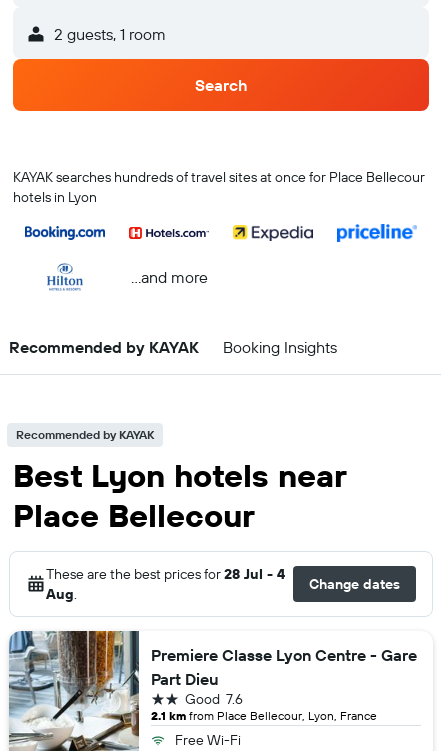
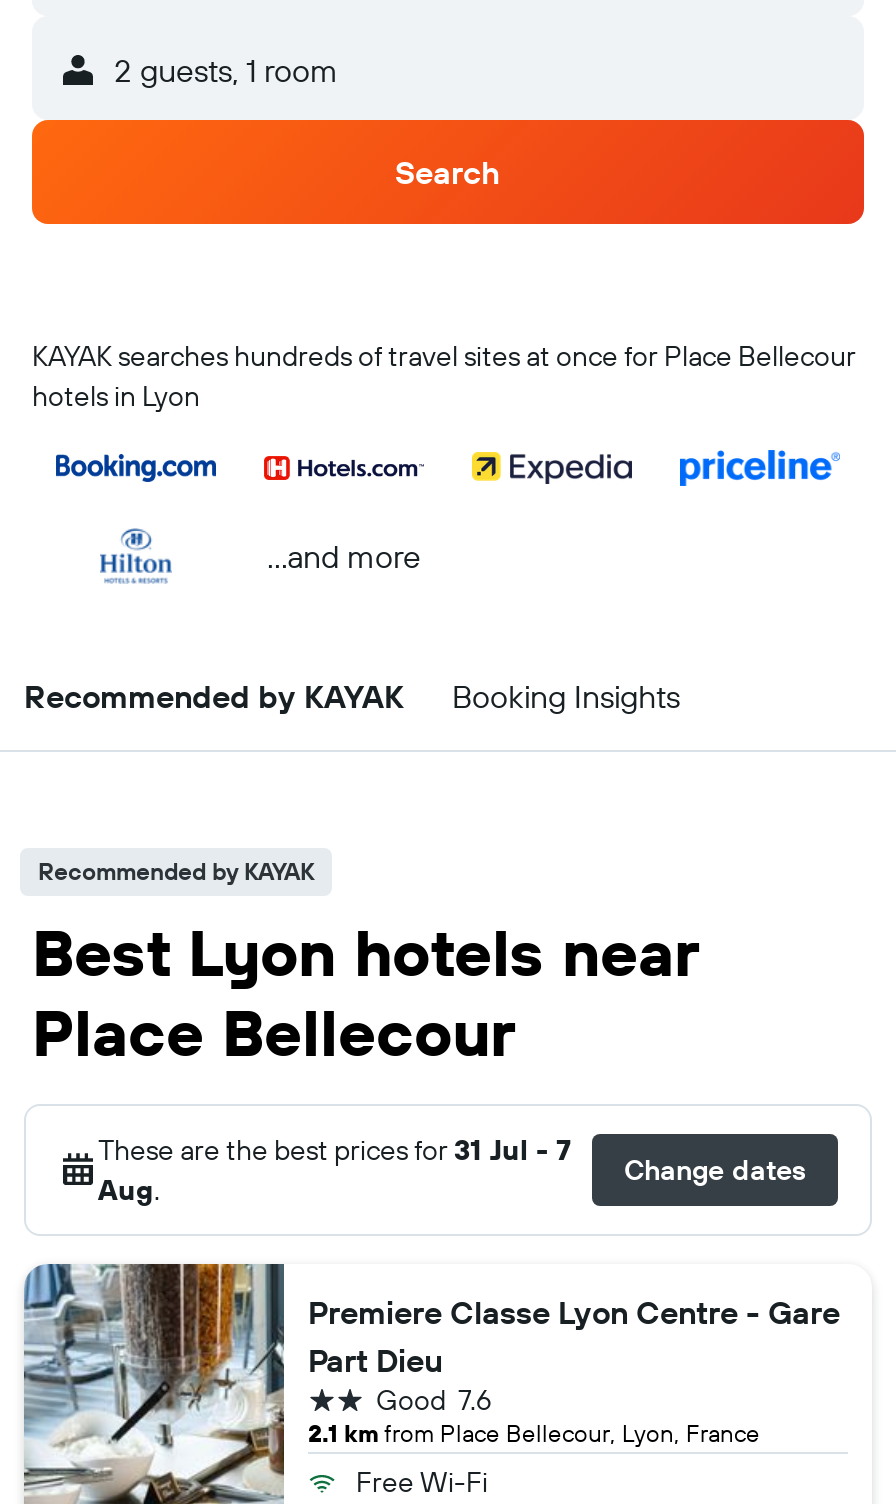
[46,565,285,583] These are the best prices for 28 Jul - 4 -> [98,1132,572,1168] These are the best prices for 31 Jul - 7

